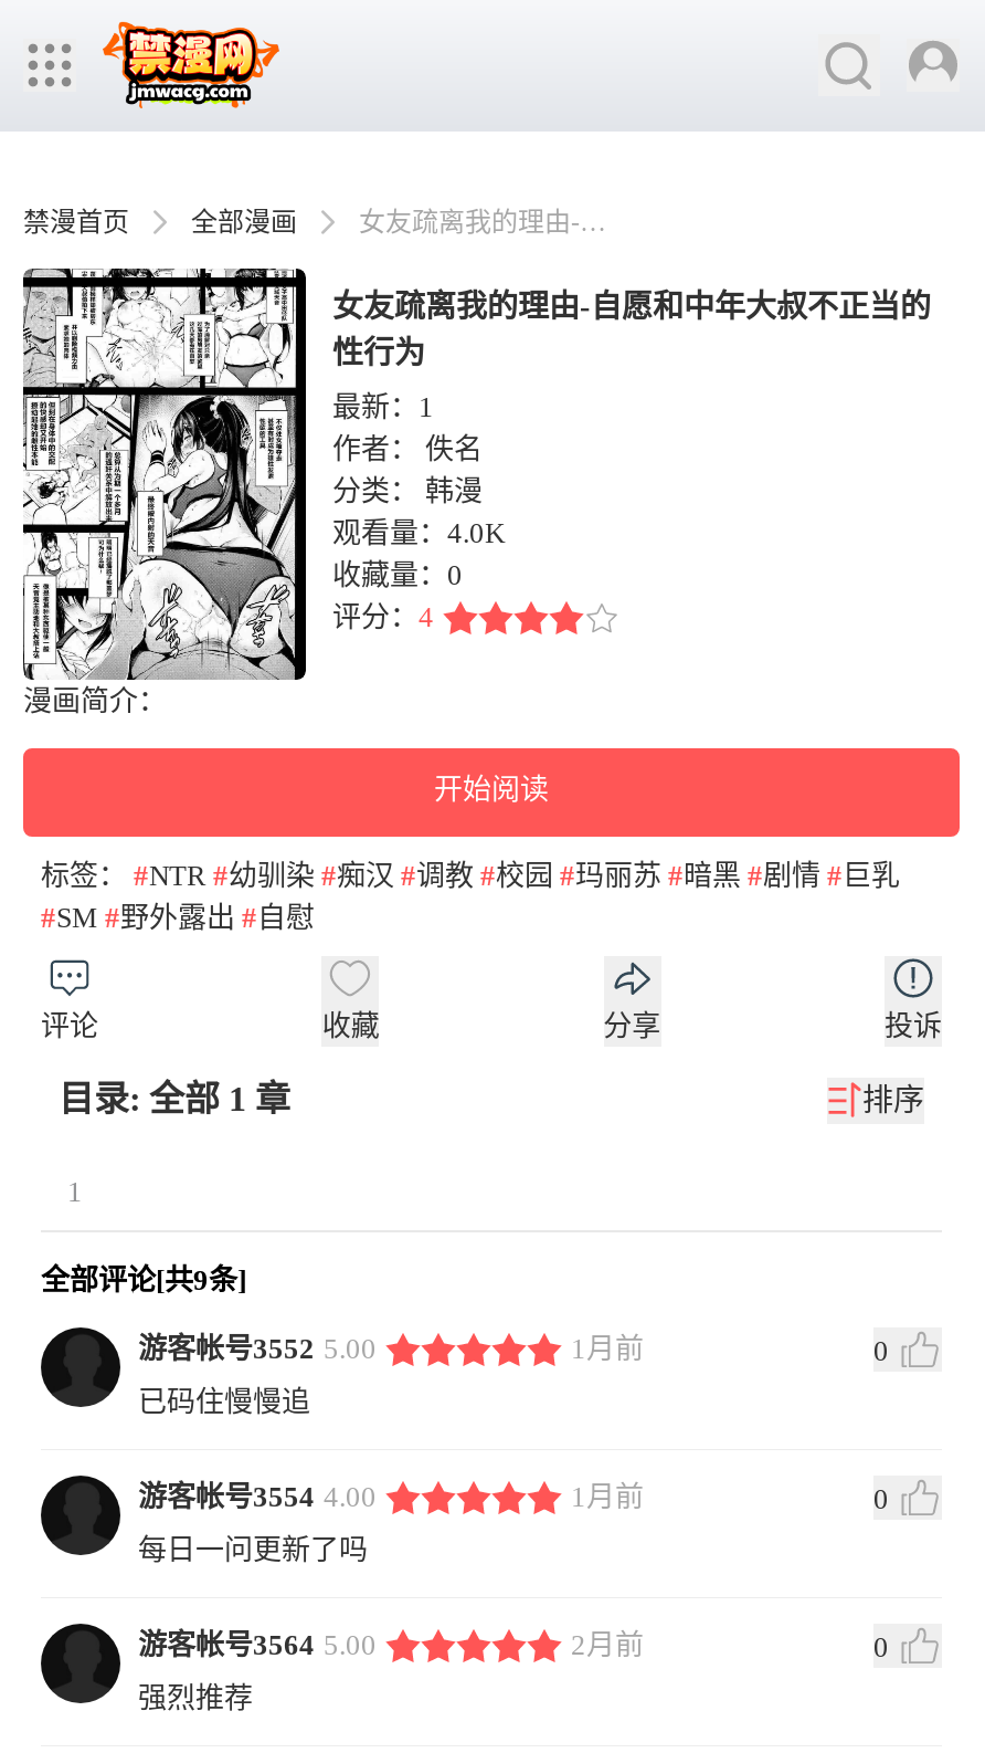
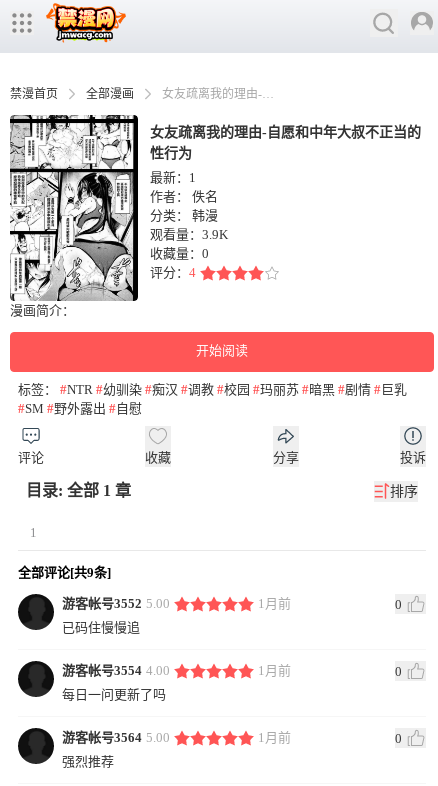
[332,516,505,550] 观看量：4.0K -> [150,227,228,242] 观看量：3.9K
[571,1629,644,1662] 2月前 -> [258,730,291,745] 1月前

